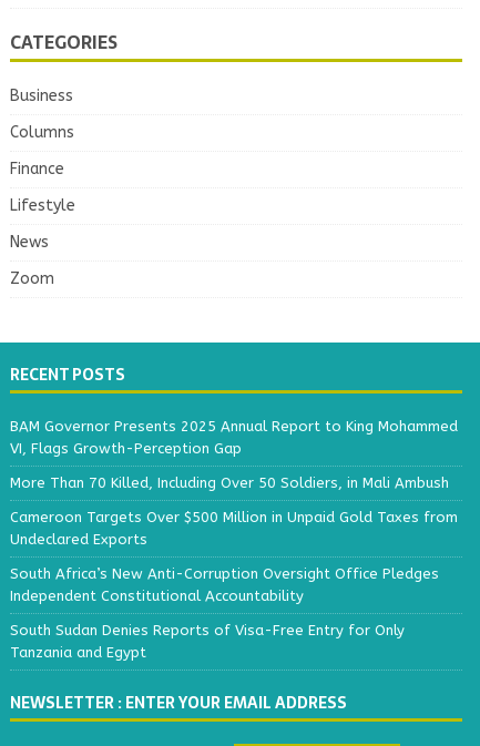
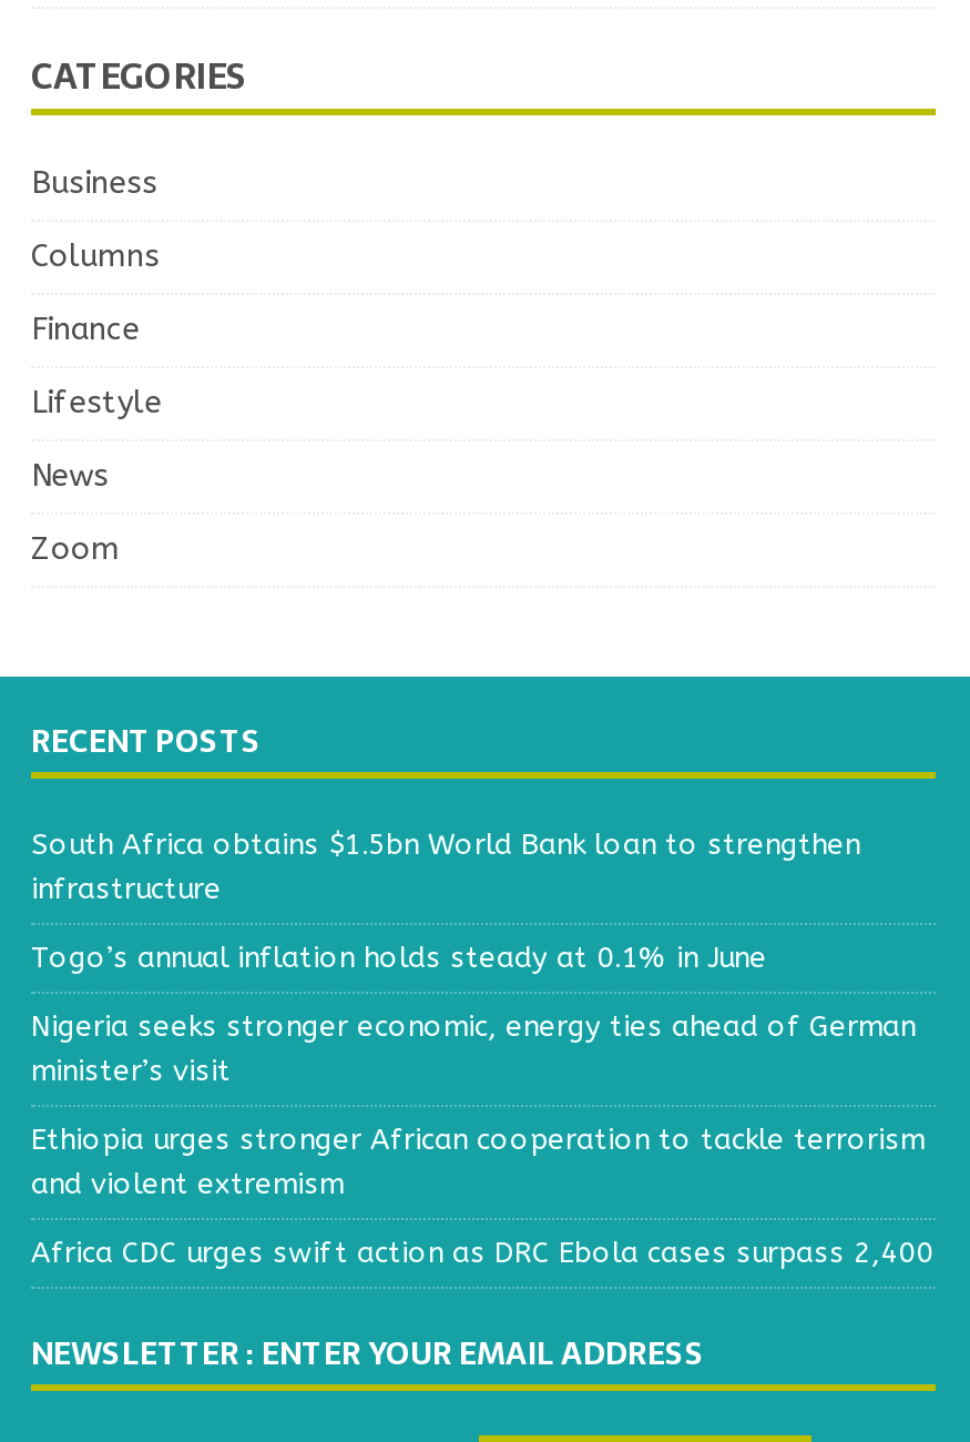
[10,418,458,457] BAM Governor Presents 2025 Annual Report to King Mohammed | VI, Flags Growth-Perception Gap -> [31,827,860,905] South Africa obtains $1.5bn World Bank loan to strengthen | infrastructure
[10,474,449,491] More Than 70 Killed, Including Over 50 Soldiers, in Mali Ambush -> [31,941,767,974] Togo’s annual inflation holds steady at 0.1% in June
[10,509,458,548] Cameroon Targets Over $500 Million in Unpaid Gold Taxes from | Undeclared Exports -> [31,1009,916,1087] Nigeria seeks stronger economic, energy ties ahead of German | minister’s visit
[10,565,439,604] South Africa’s New Anti-Corruption Oversight Office Pledges | Independent Constitutional Accountability -> [31,1123,925,1200] Ethiopia urges stronger African cooperation to tackle terrorism | and violent extremism
[10,622,405,661] South Sudan Denies Reports of Visa-Free Entry for Only | Tanzania and Egypt -> [31,1236,933,1269] Africa CDC urges swift action as DRC Ebola cases surpass 2,400

